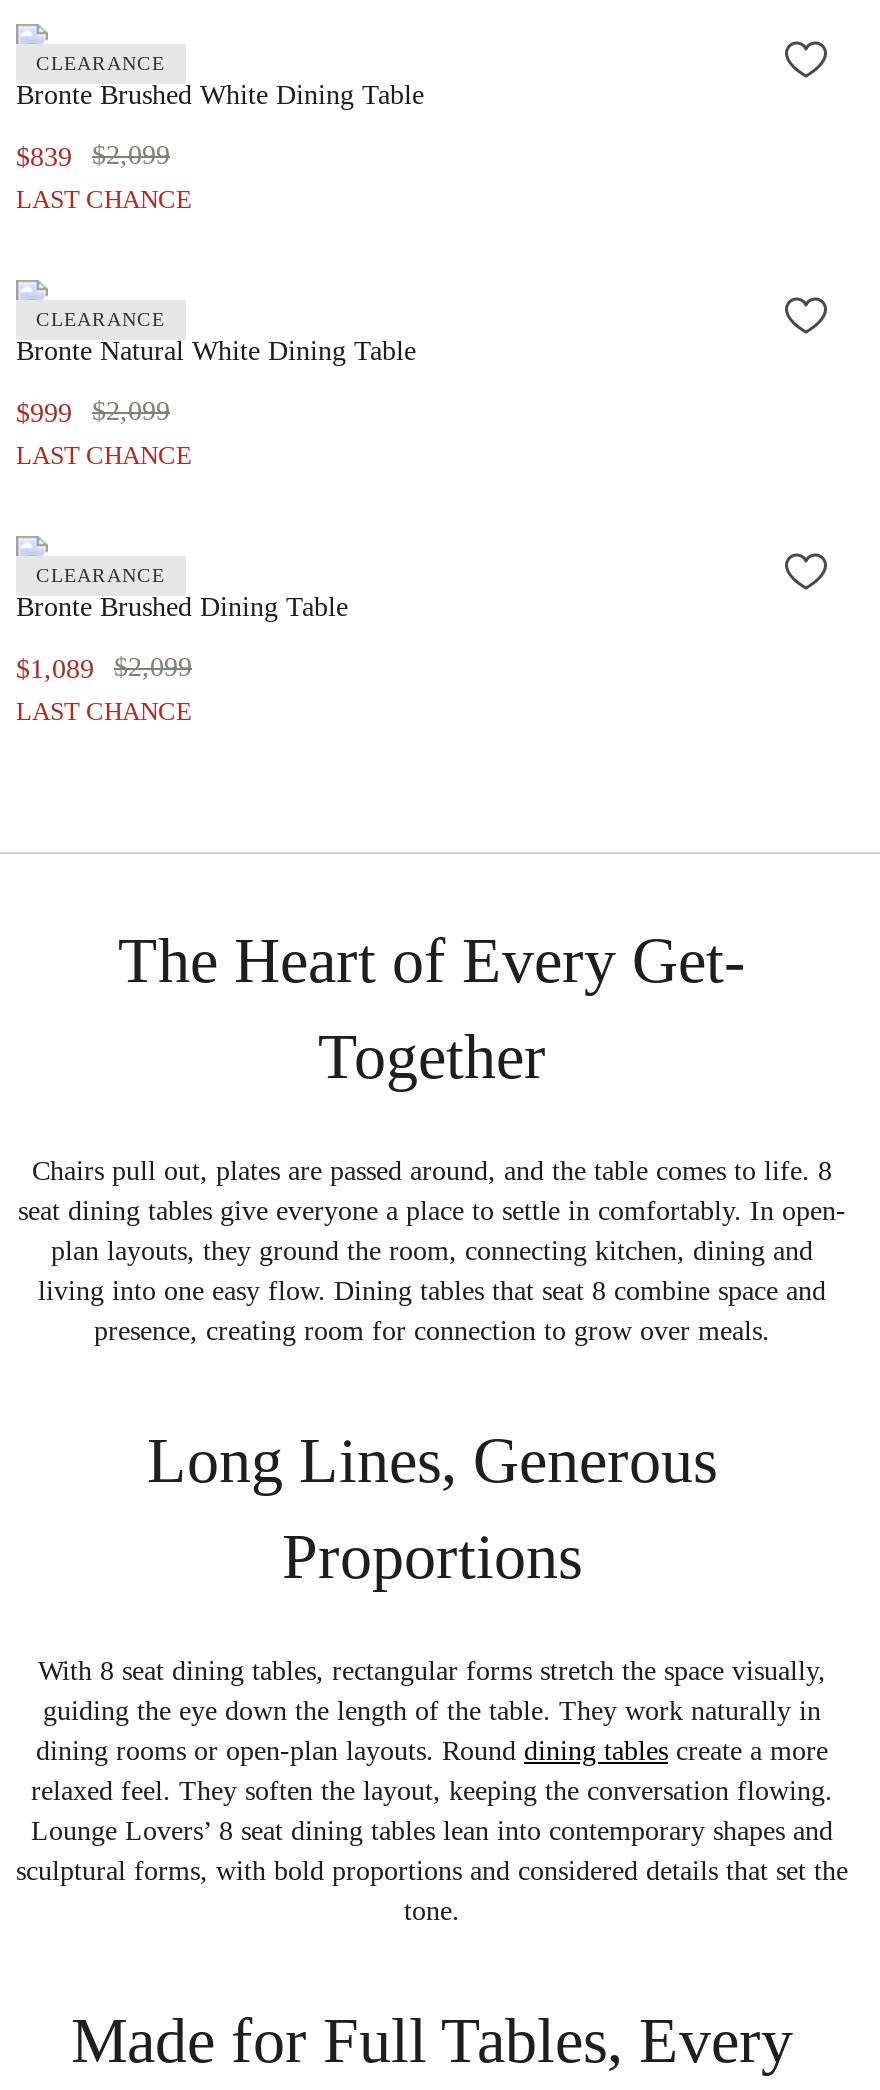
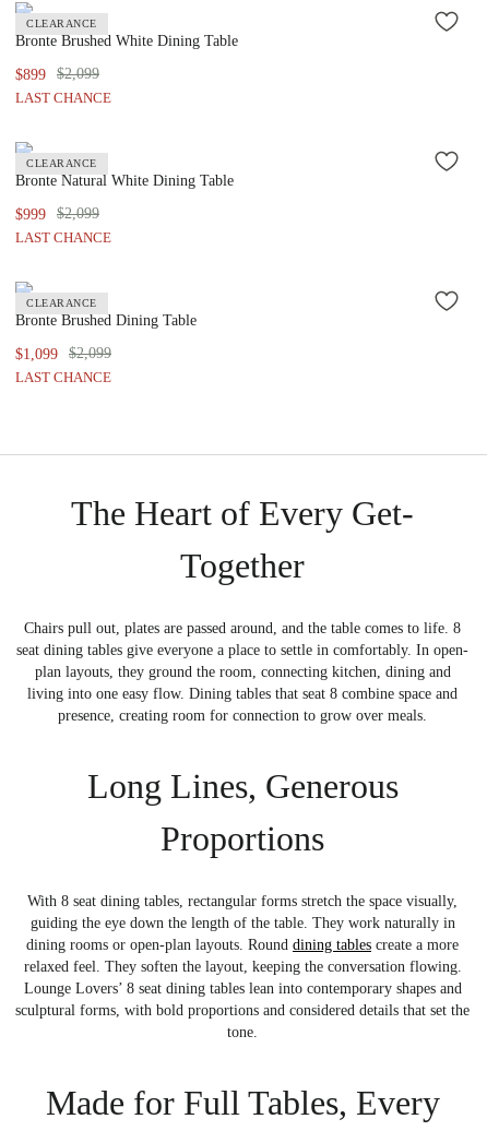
[16,140,170,171] $839 $2,099 -> [15,66,99,83] $899 $2,099
[16,652,192,683] $1,089 $2,099 -> [15,346,111,362] $1,099 $2,099

